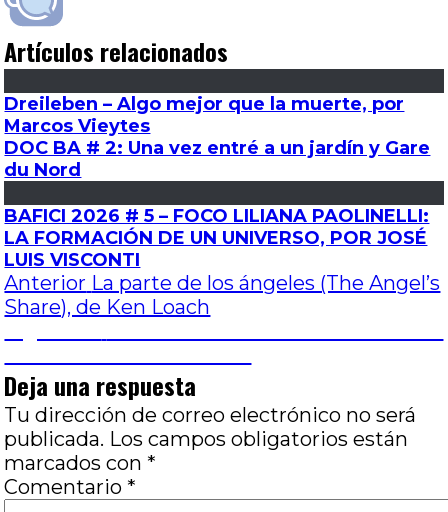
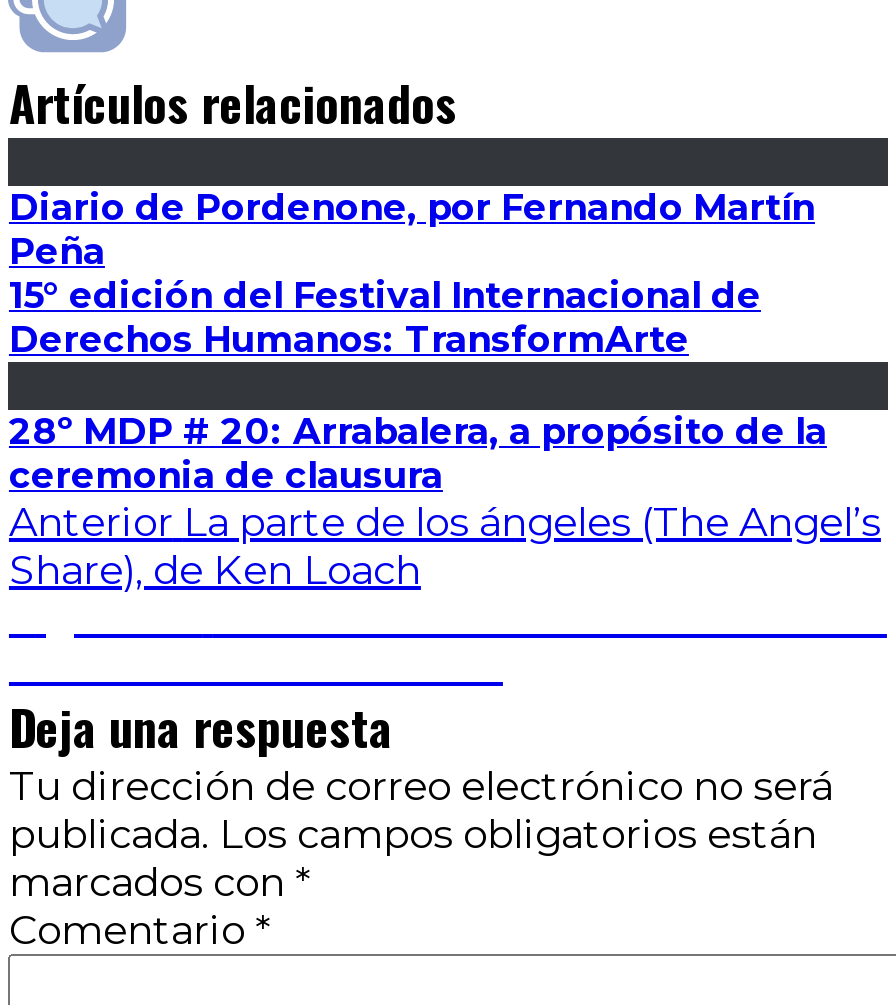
[4,93,430,181] Dreileben – Algo mejor que la muerte, por | Marcos Vieytes | DOC BA # 2: Una vez entré a un jardín y Gare | du Nord -> [9,186,815,362] Diario de Pordenone, por Fernando Martín | Peña | 15° edición del Festival Internacional de | Derechos Humanos: TransformArte
[4,205,429,271] BAFICI 2026 # 5 – FOCO LILIANA PAOLINELLI: | LA FORMACIÓN DE UN UNIVERSO, POR JOSÉ | LUIS VISCONTI -> [9,410,827,498] 28º MDP # 20: Arrabalera, a propósito de la | ceremonia de clausura

